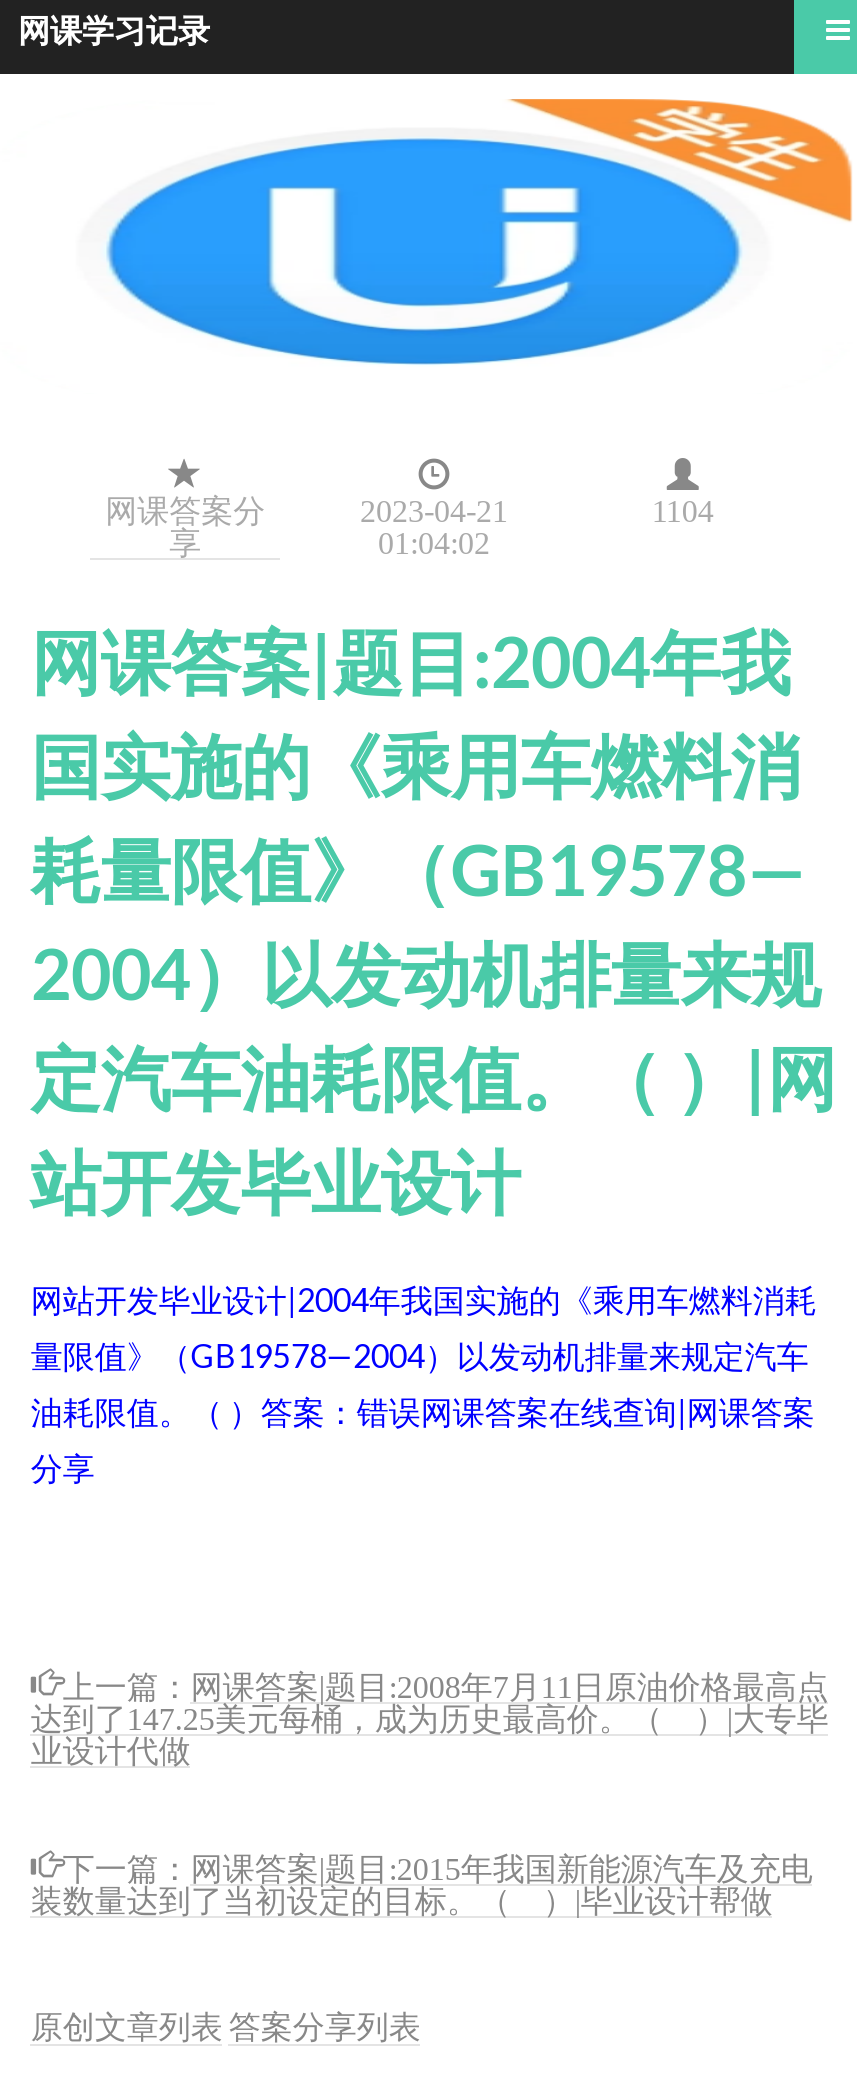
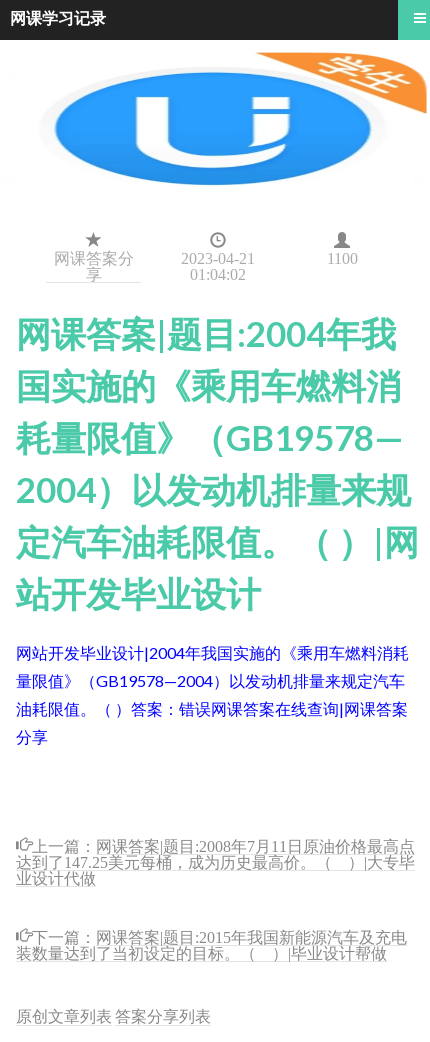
[652,488,714,526] 1104 -> [327,247,358,266] 1100

